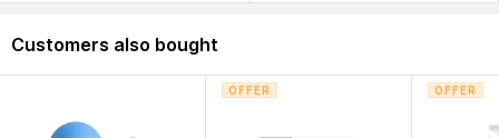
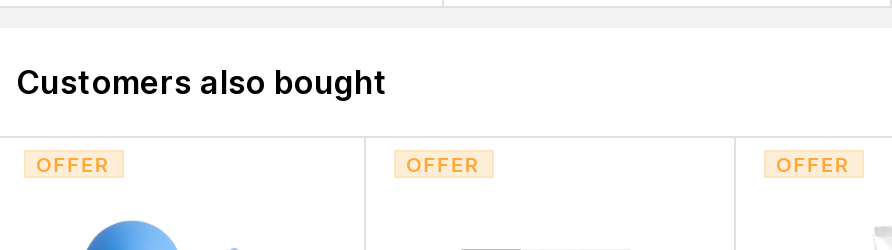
none -> [36,151,111,175] OFFER

